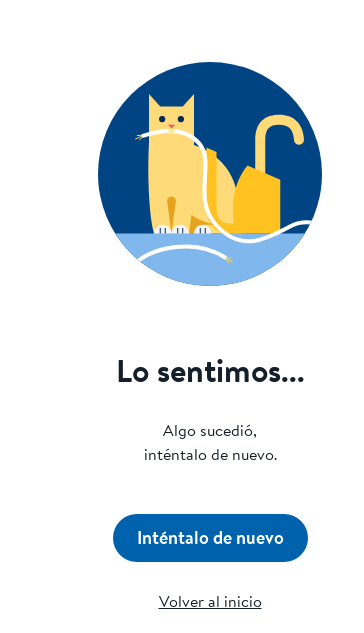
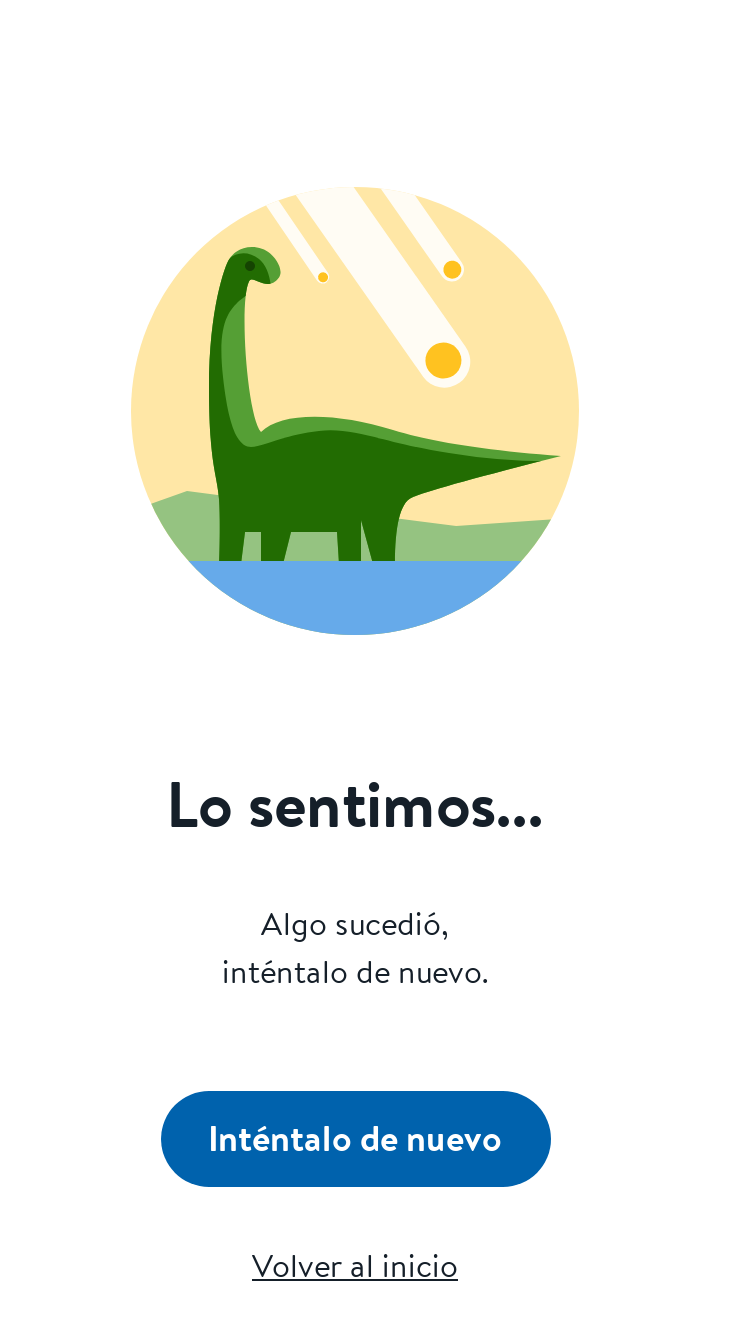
[97,61,323,264] [image] -> [131,187,579,589] [image]

